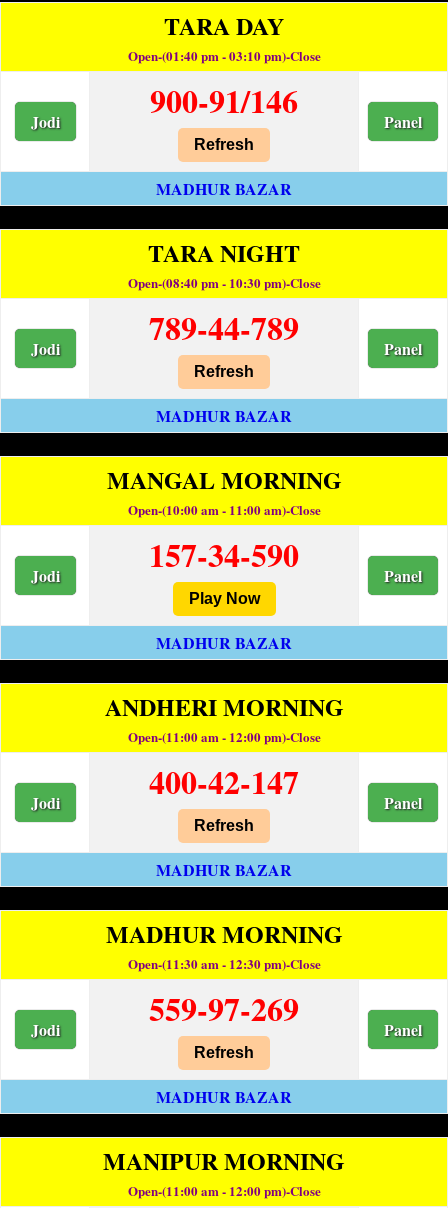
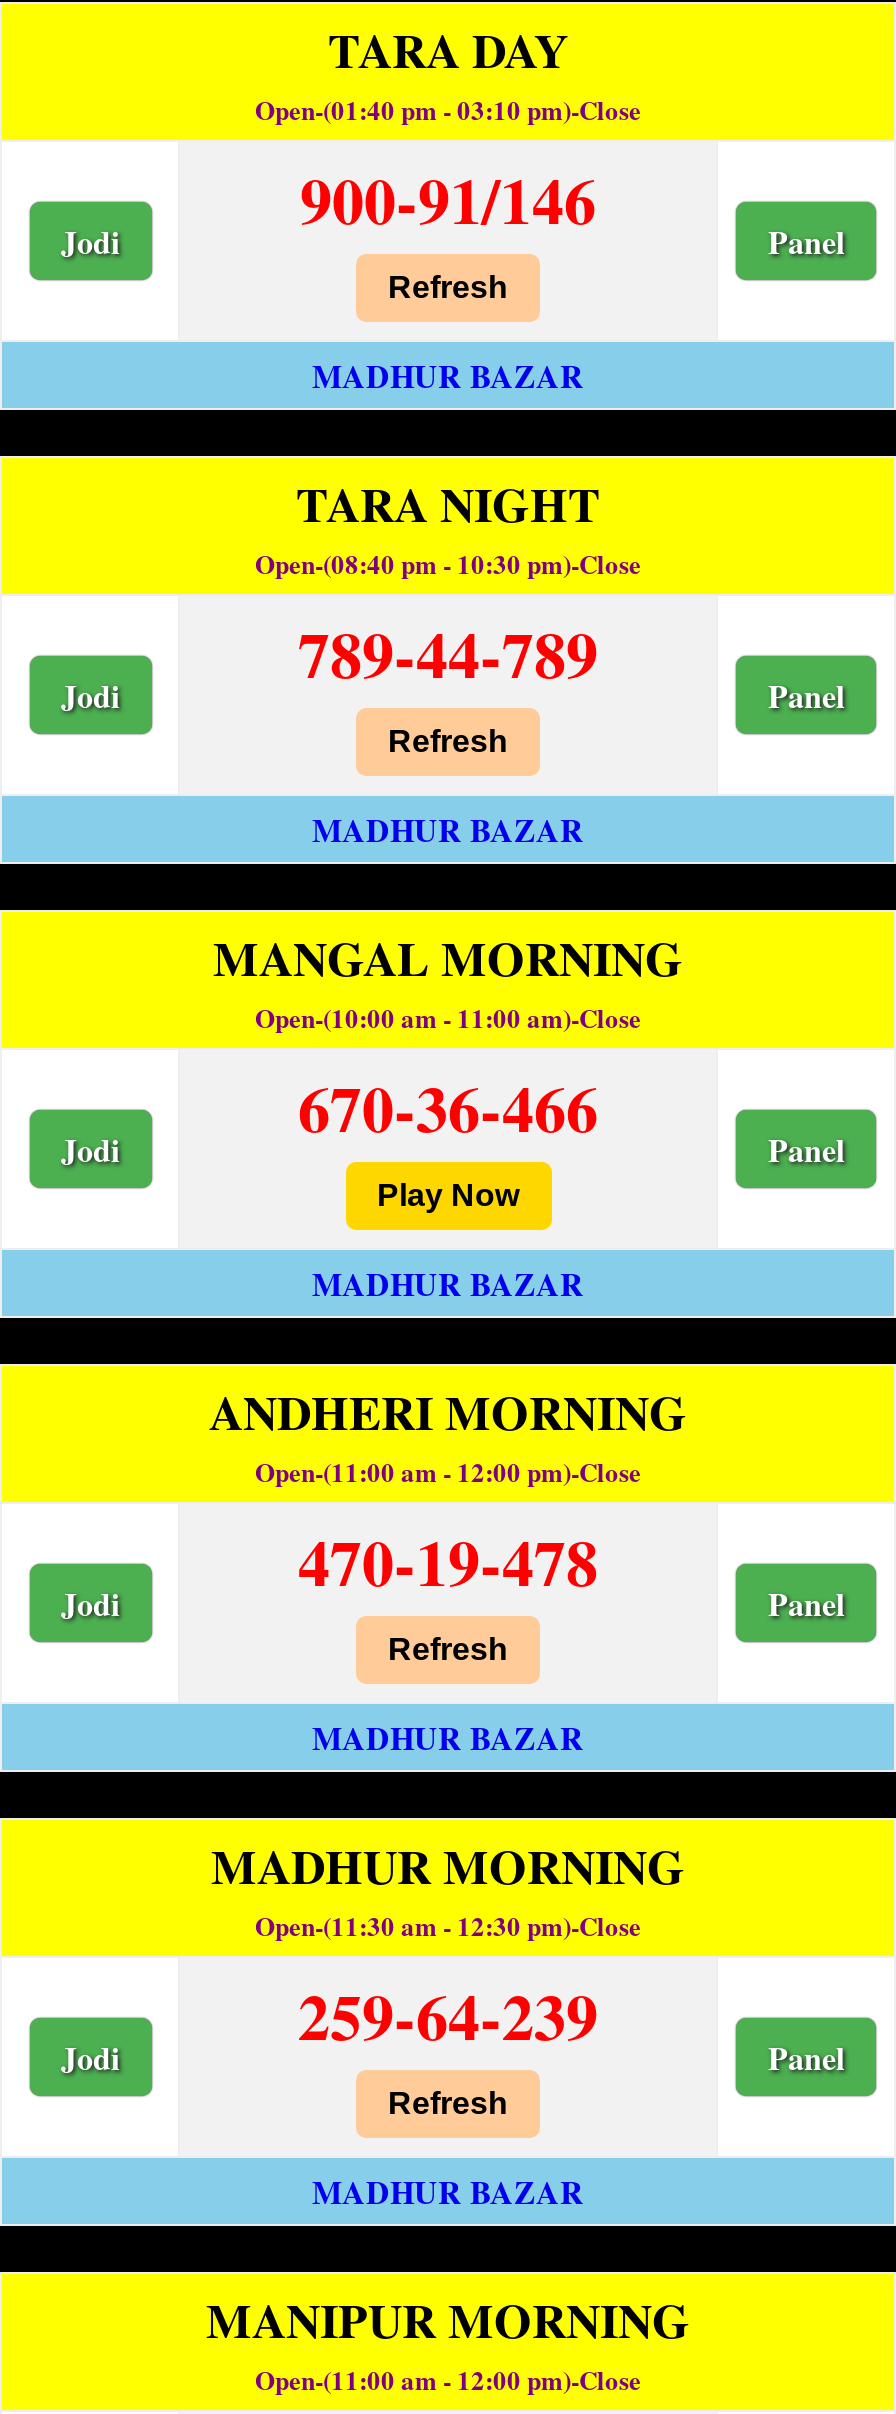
[149,531,299,578] 157-34-590 -> [298,1060,598,1154] 670-36-466
[149,758,299,805] 400-42-147 -> [298,1514,598,1608] 470-19-478
[149,985,299,1032] 559-97-269 -> [298,1968,598,2062] 259-64-239

